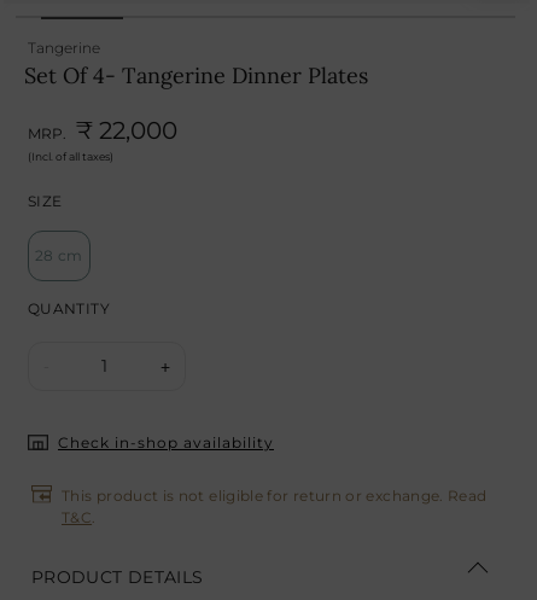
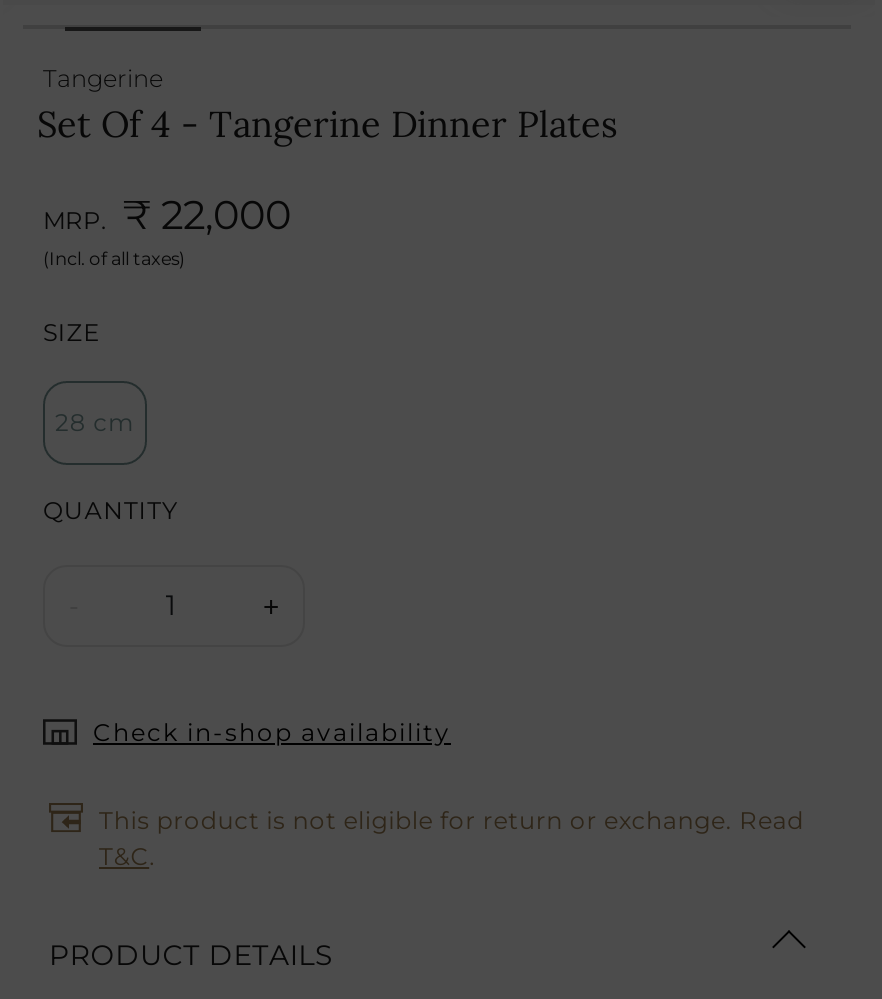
[24,62,368,89] Set Of 4- Tangerine Dinner Plates -> [37,101,617,147] Set Of 4 - Tangerine Dinner Plates

